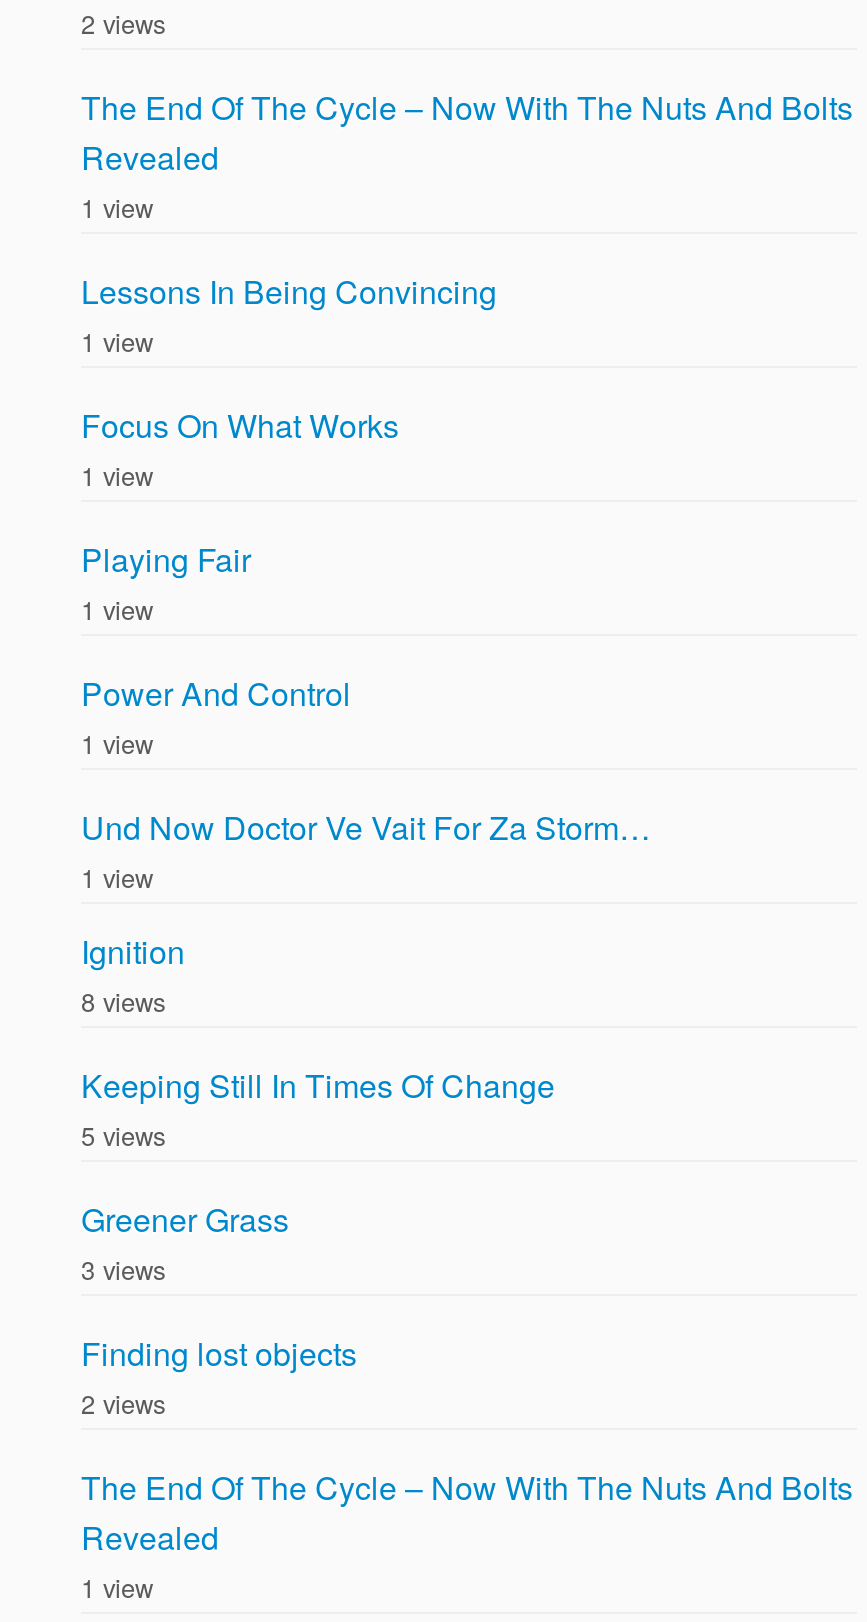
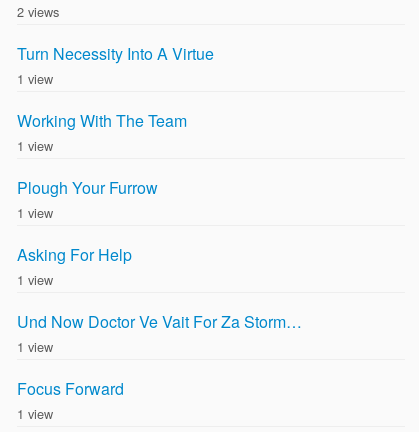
[81,84,853,180] The End Of The Cycle – Now With The Nuts And Bolts | Revealed -> [17,42,214,65] Turn Necessity Into A Virtue
[81,268,497,314] Lessons In Being Convincing -> [17,109,187,132] Working With The Team
[81,402,399,448] Focus On What Works -> [17,176,158,199] Plough Your Furrow
[81,536,351,716] Playing Fair | 1 view | Power And Control -> [17,243,132,266] Asking For Help
[81,928,853,1560] Ignition | 8 views | Keeping Still In Times Of Change | 5 views | Greener Grass | 3 views | Finding lost objects | 2 views | The End Of The Cycle – Now With The Nuts And Bolts | Revealed -> [17,377,124,400] Focus Forward

